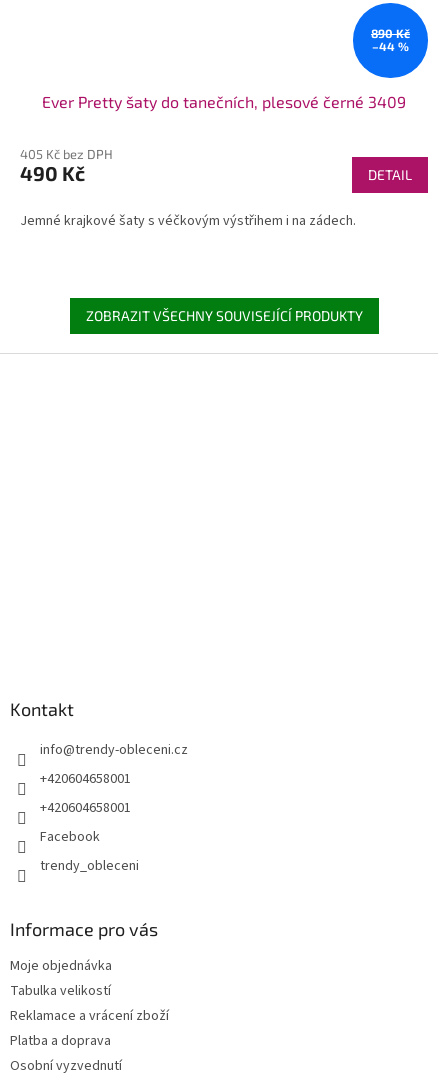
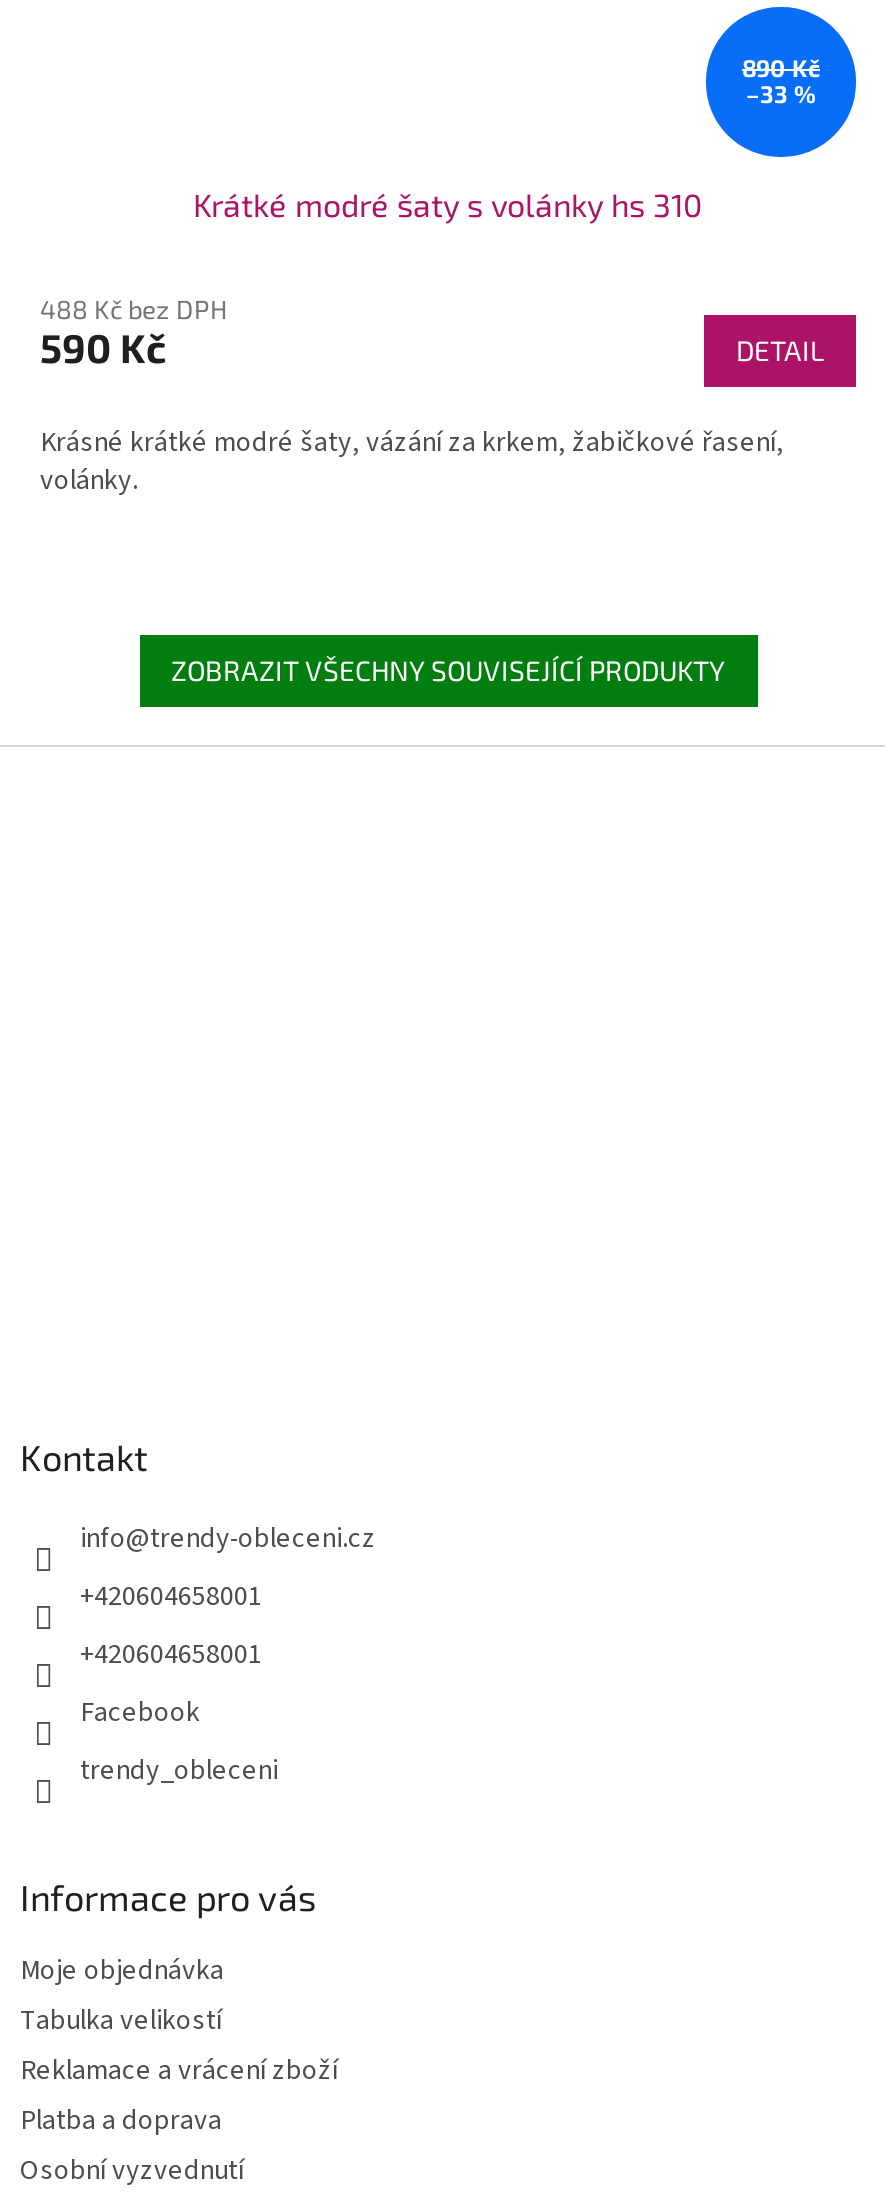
[372,39,409,53] –44 % -> [746,79,816,107] –33 %
[42,92,406,111] Ever Pretty šaty do tanečních, plesové černé 3409 -> [193,184,703,222] Krátké modré šaty s volánky hs 310
[20,146,113,185] 405 Kč bez DPH | 490 Kč -> [40,292,228,370] 488 Kč bez DPH | 590 Kč
[20,211,356,231] Jemné krajkové šaty s véčkovým výstřihem i na zádech. -> [40,422,784,500] Krásné krátké modré šaty, vázání za krkem, žabičkové řasení, | volánky.

